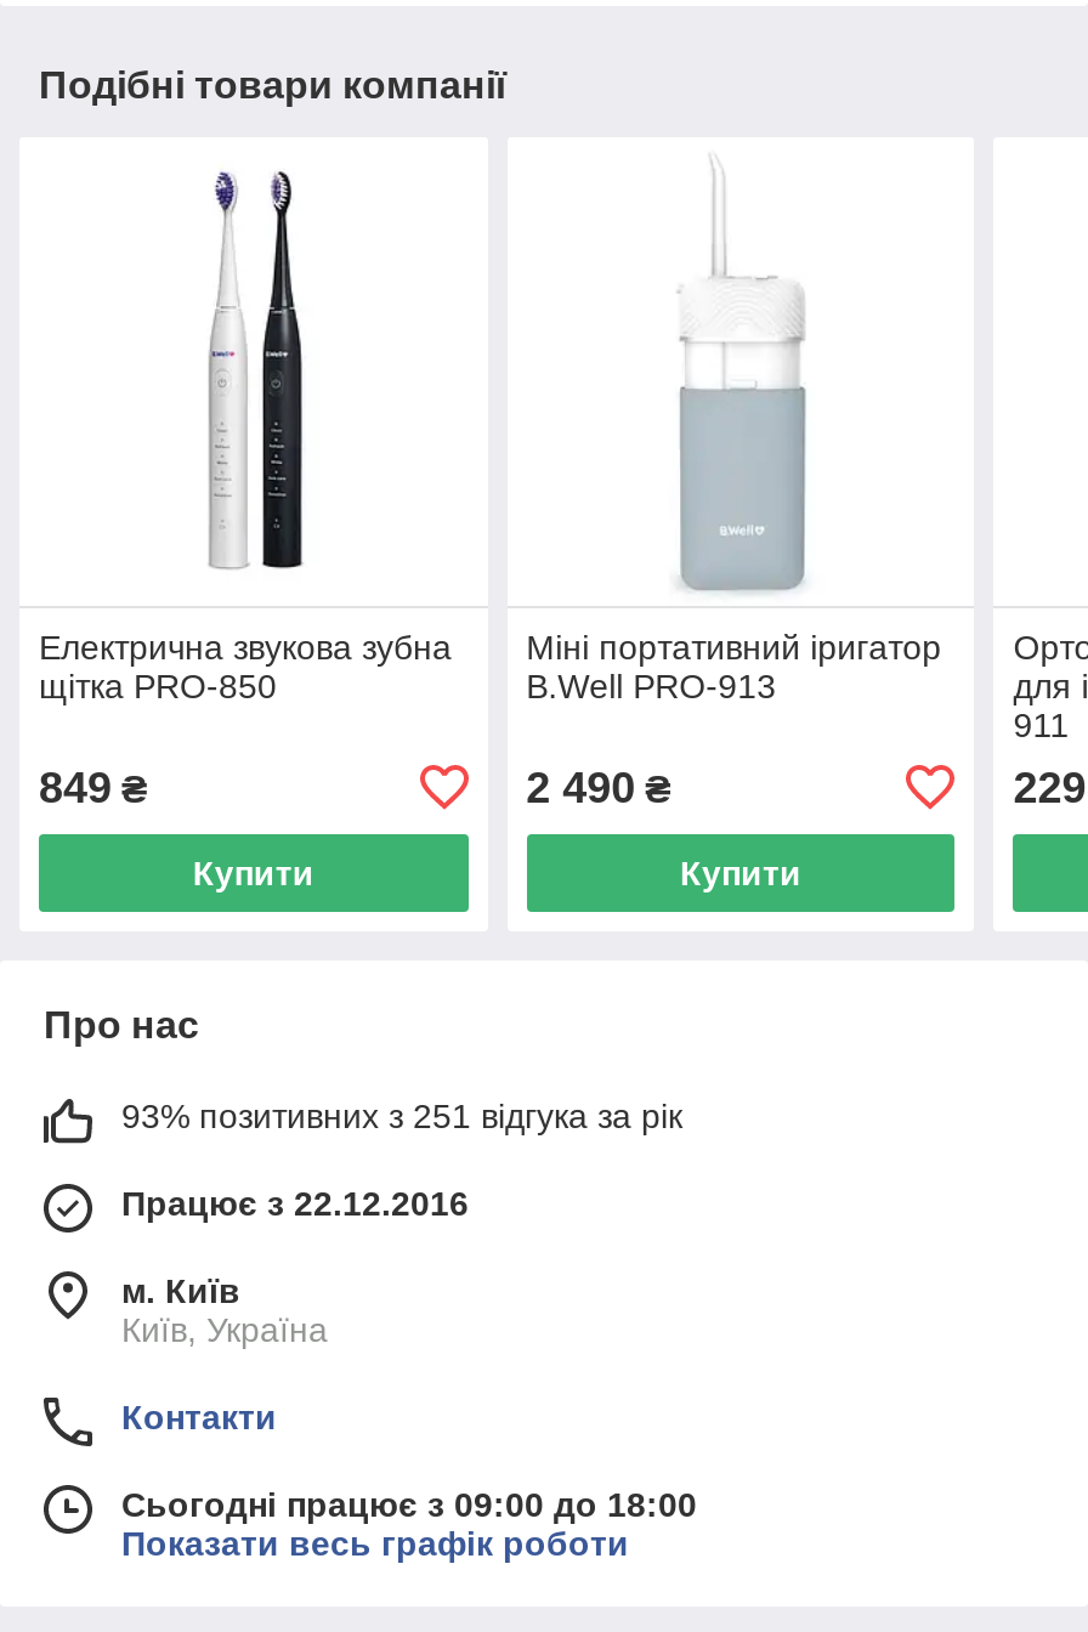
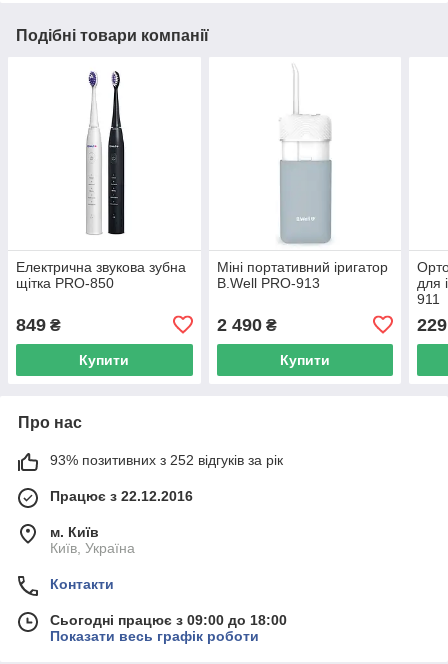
[121,1096,682,1135] 93% позитивних з 251 відгука за рік -> [50,452,283,468] 93% позитивних з 252 відгуків за рік

